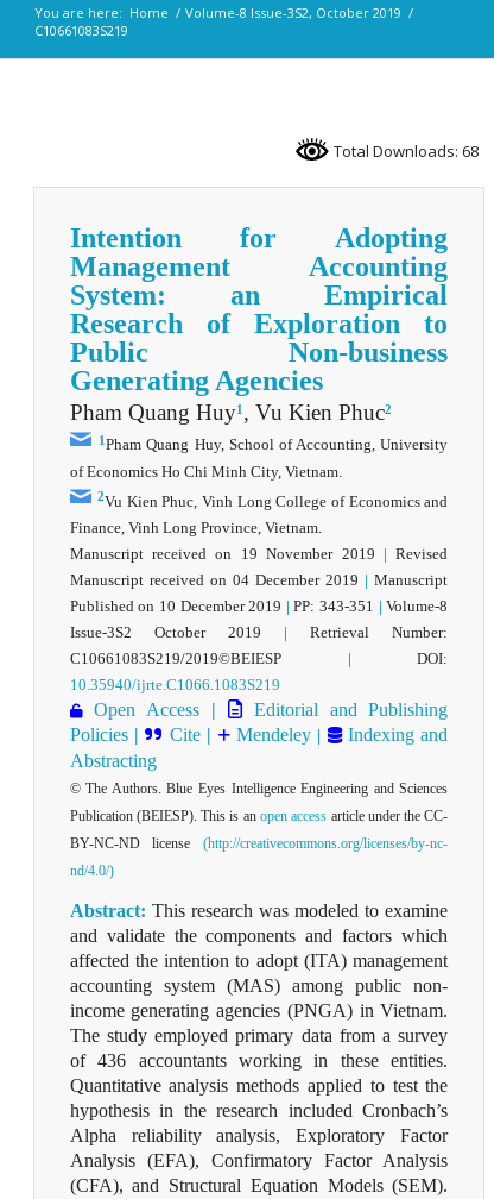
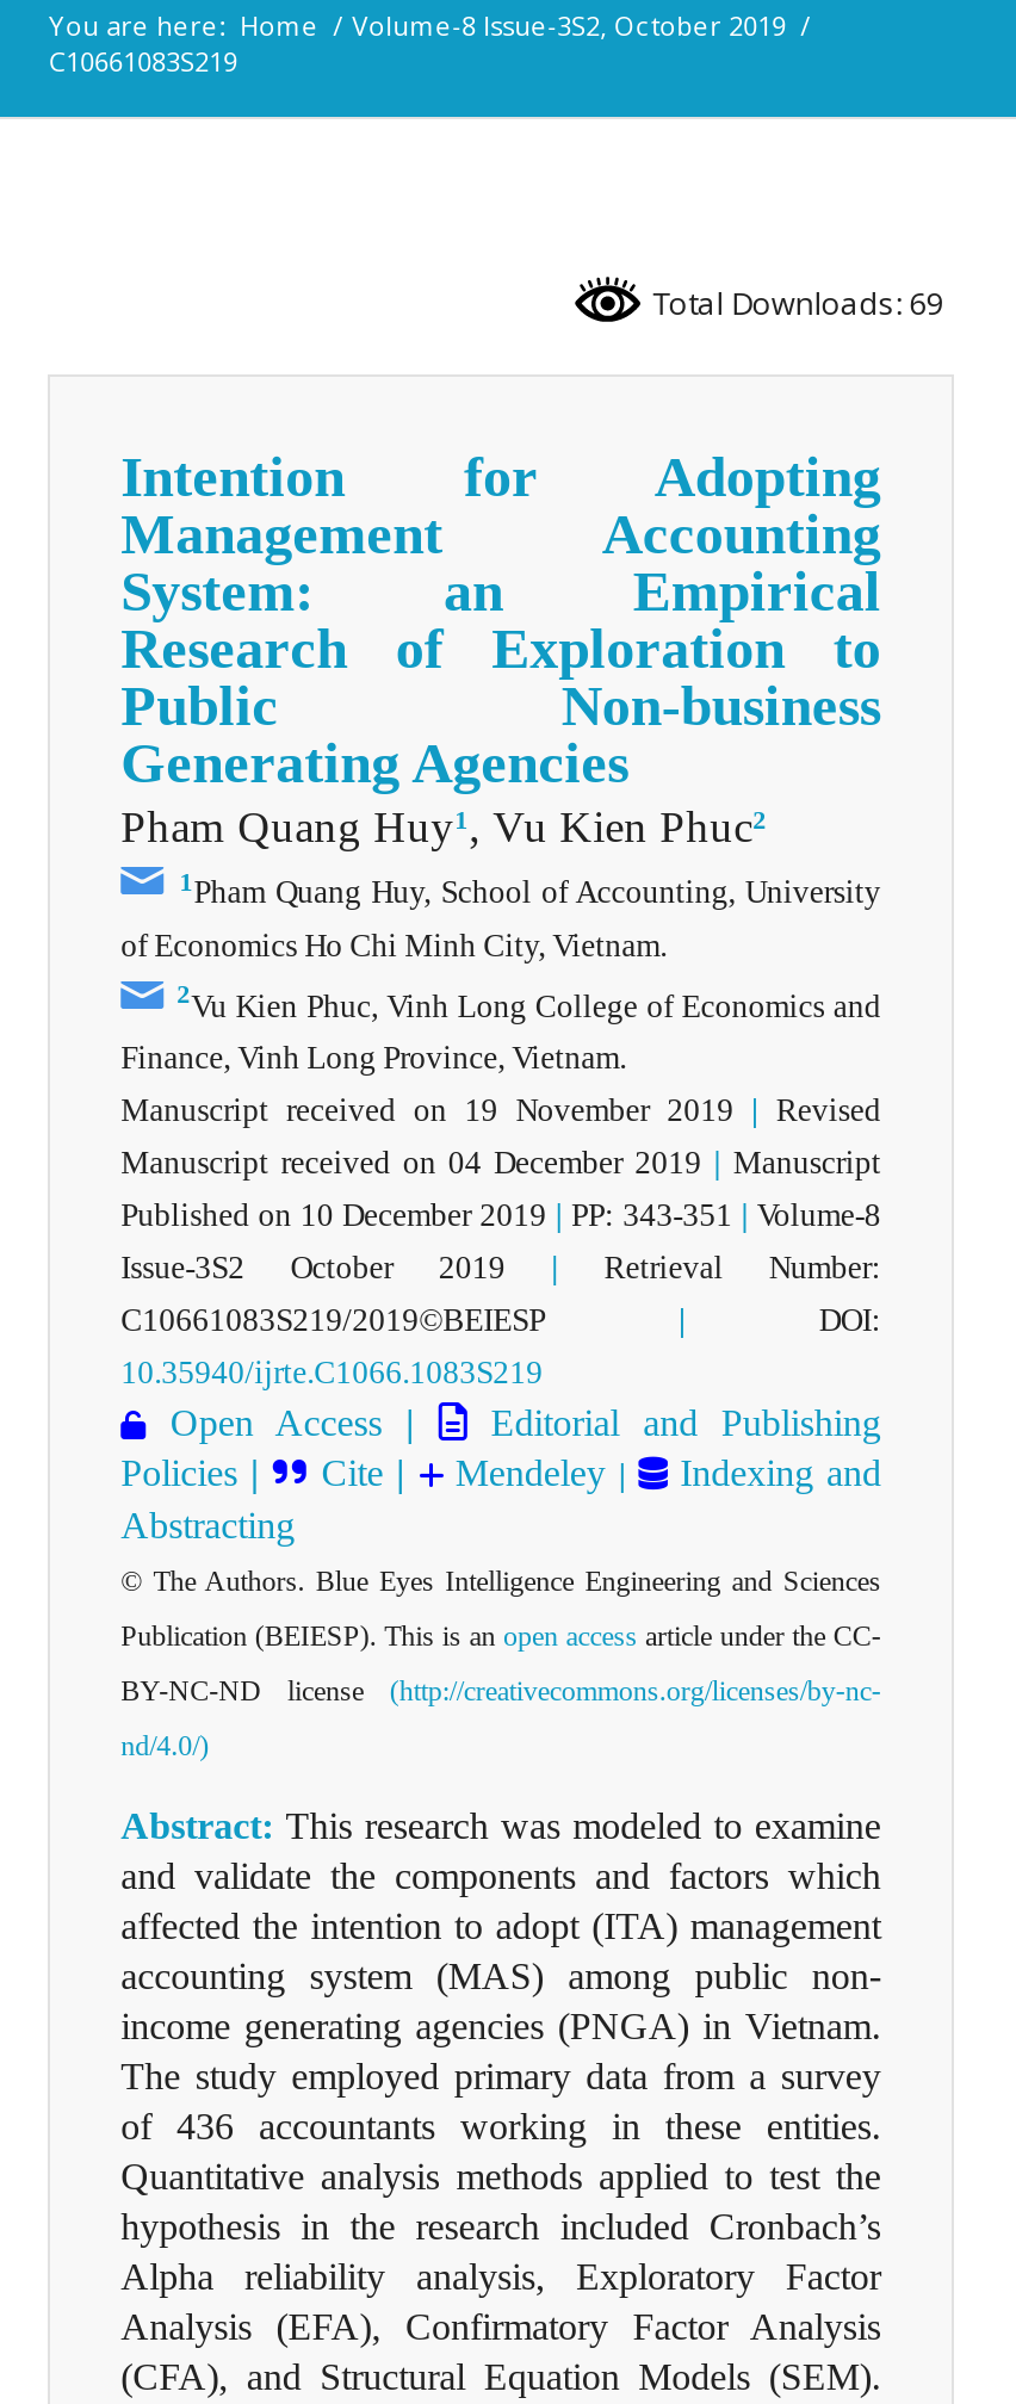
[331,140,479,162] Total Downloads: 68 -> [645,281,943,324] Total Downloads: 69

